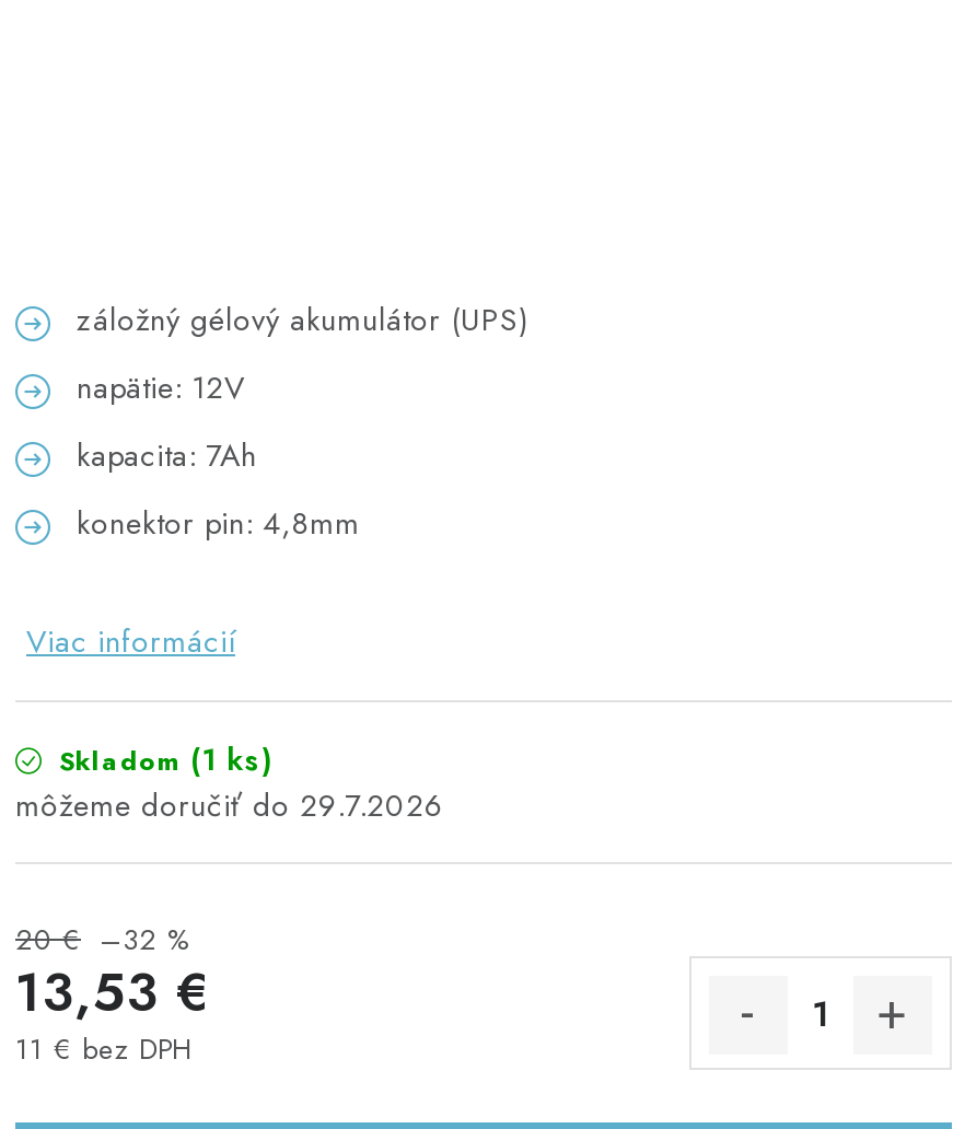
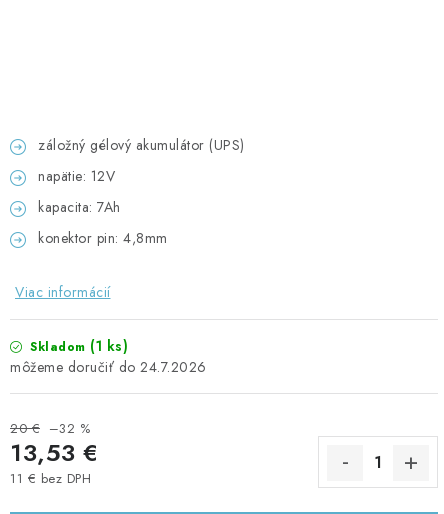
[300,783,445,827] 29.7.2026 -> [140,357,206,377] 24.7.2026

